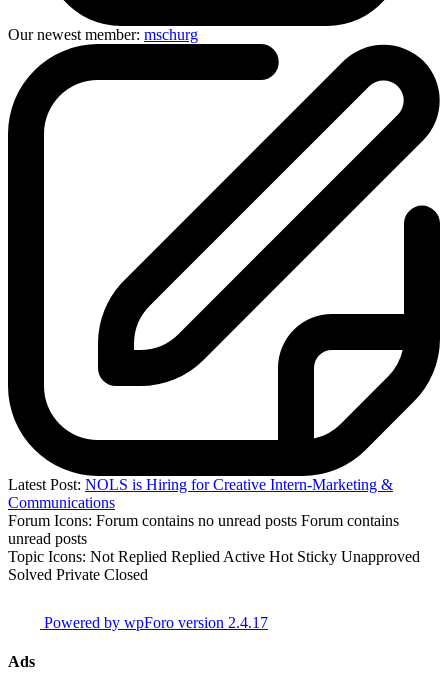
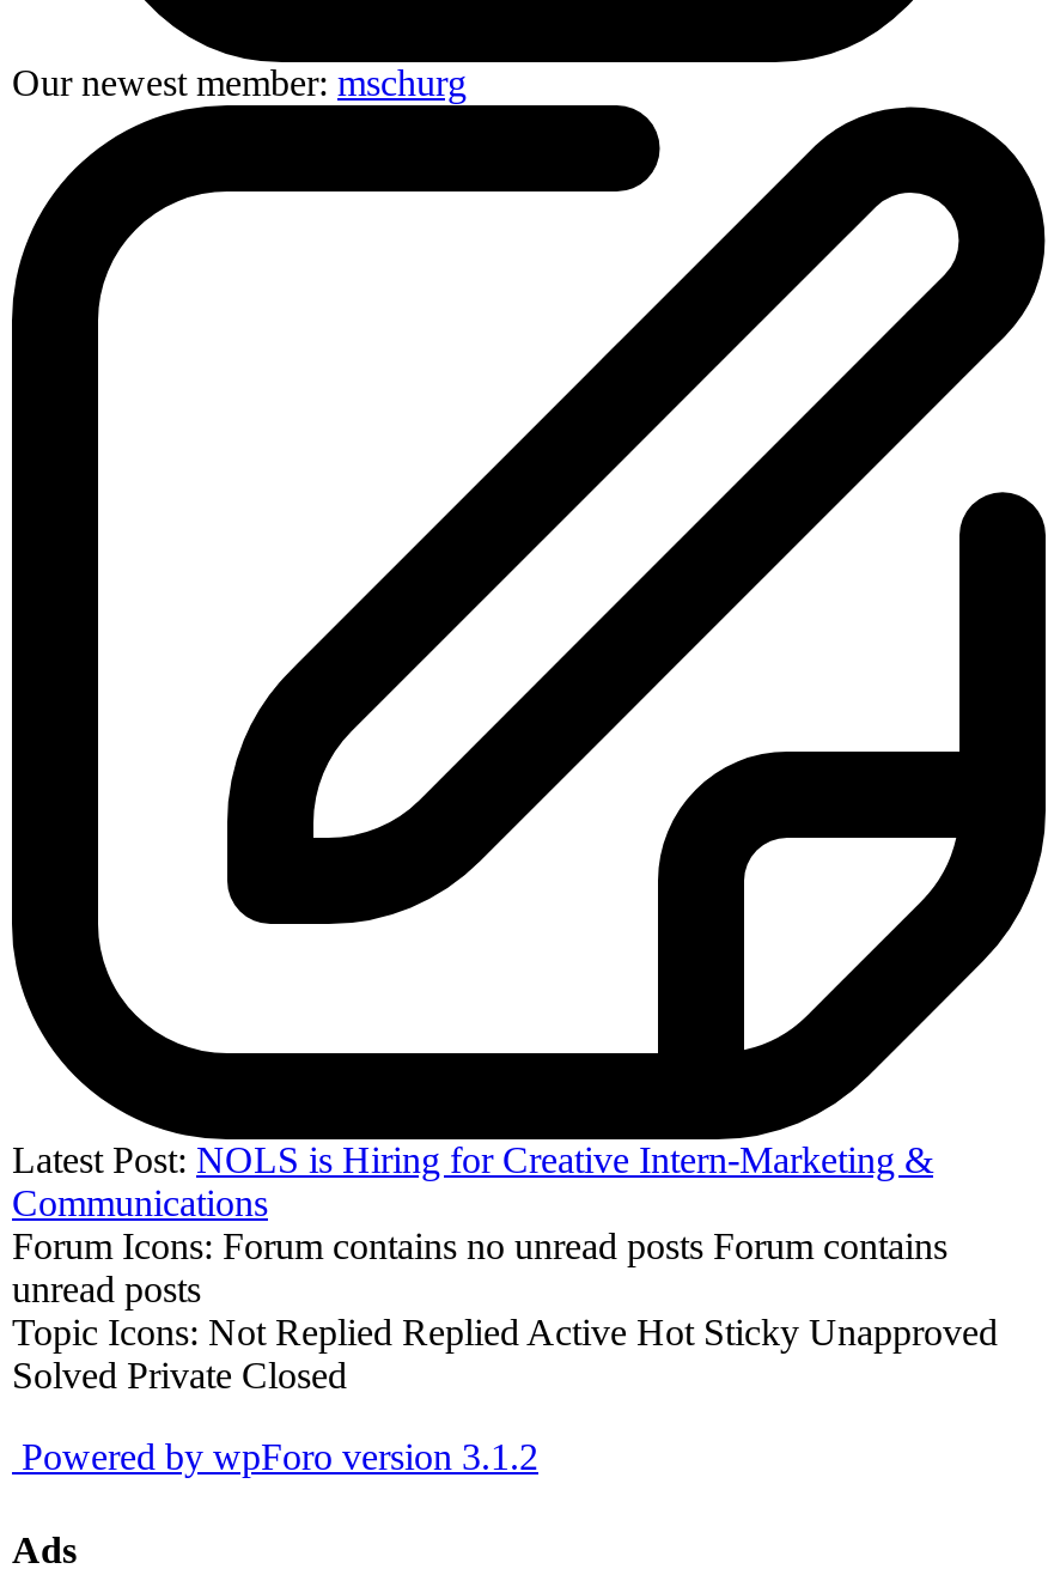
[40,614,268,631] Powered by wpForo version 2.4.17 -> [12,1436,538,1476] Powered by wpForo version 3.1.2

